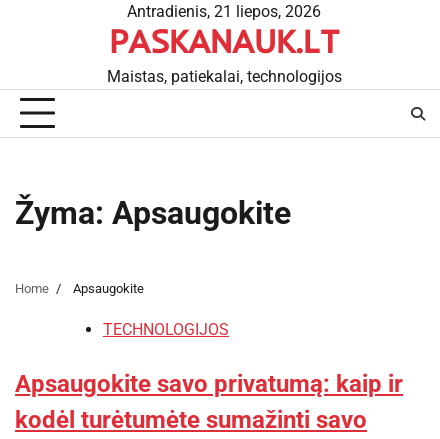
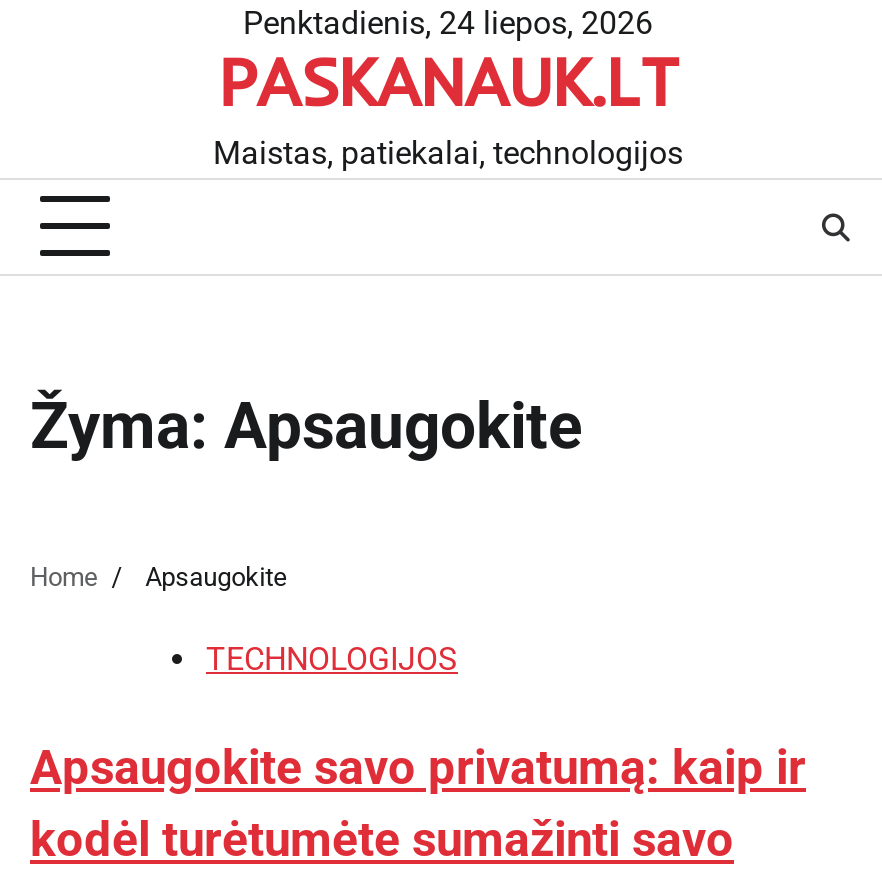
[127,2,321,21] Antradienis, 21 liepos, 2026 -> [243,4,653,42] Penktadienis, 24 liepos, 2026

